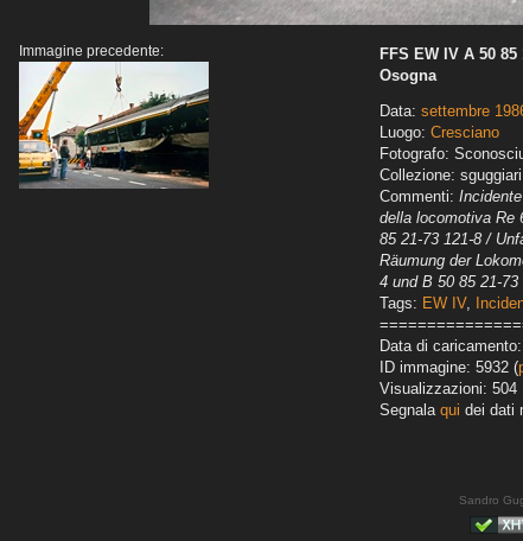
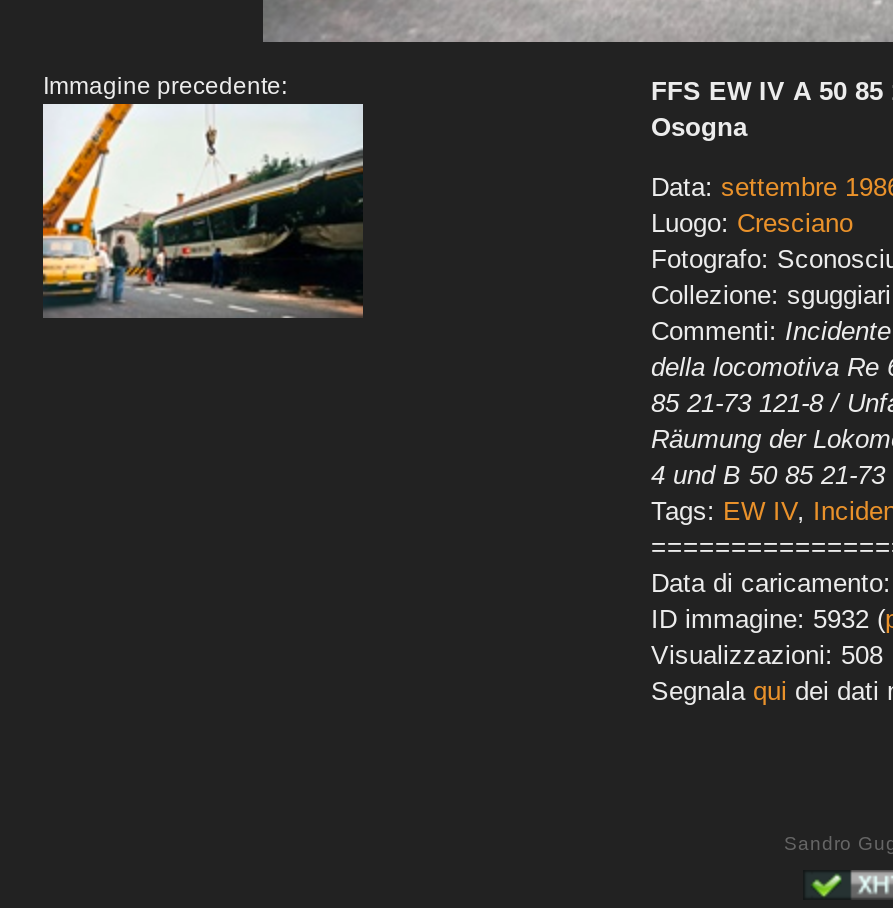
[380,380,517,398] Visualizzazioni: 504 -> [651,640,883,670] Visualizzazioni: 508

